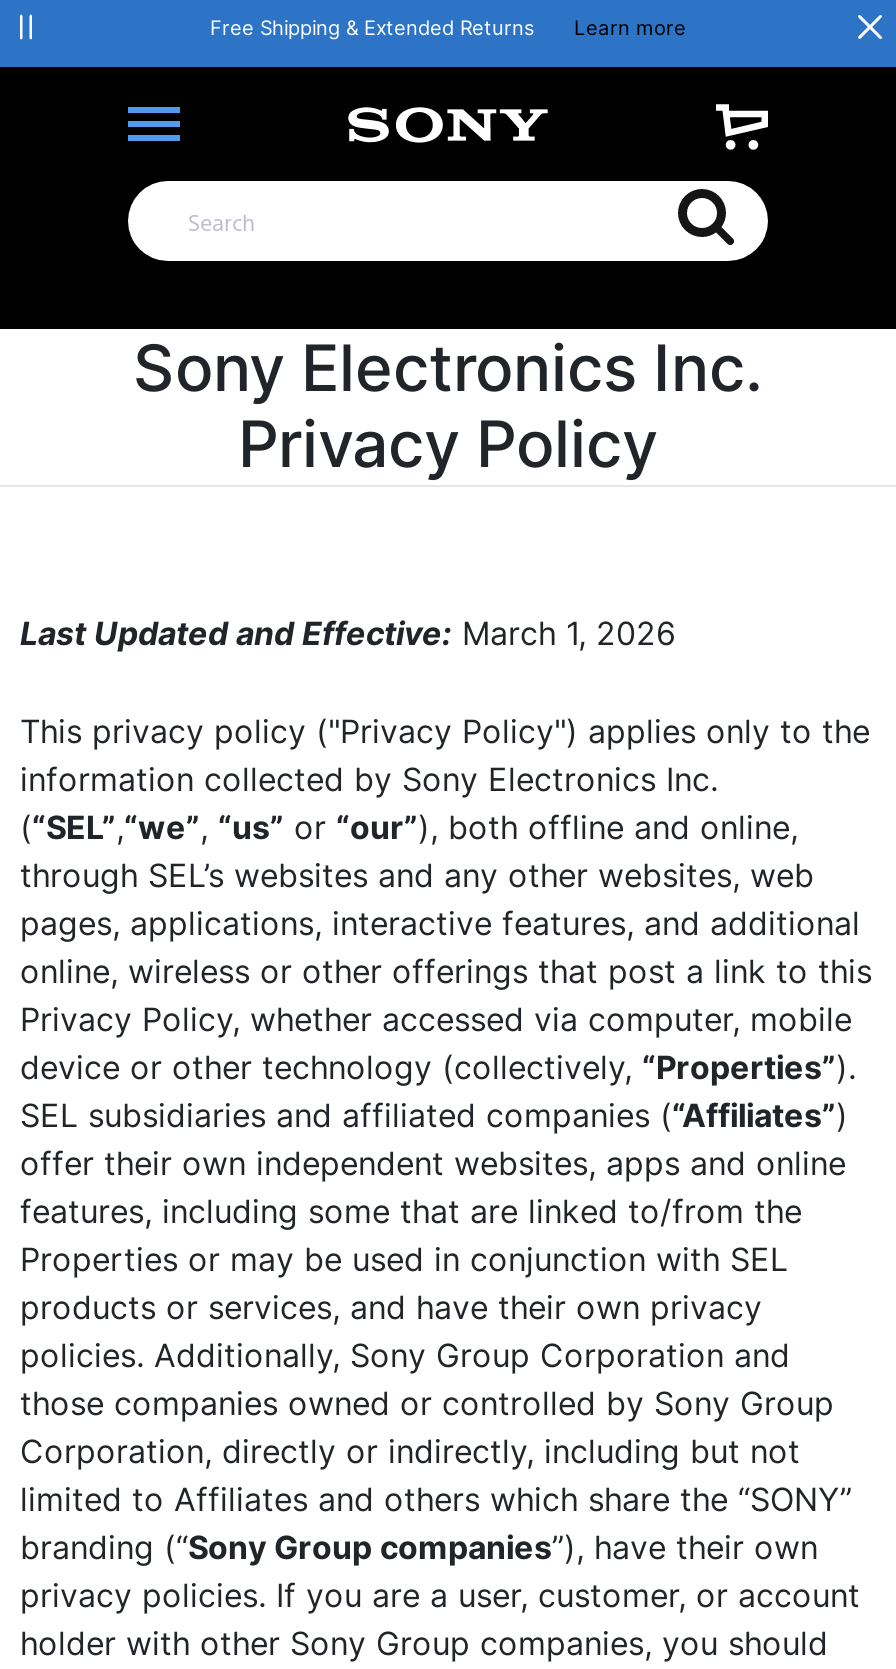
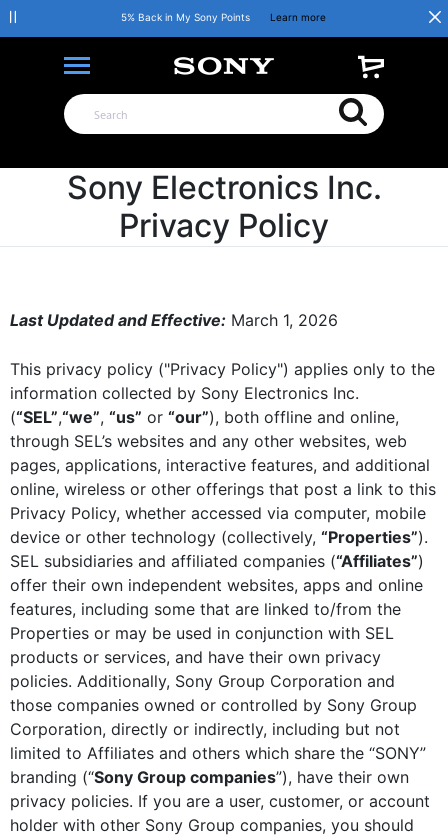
[210,14,534,38] Free Shipping & Extended Returns -> [121,10,250,22] 5% Back in My Sony Points

